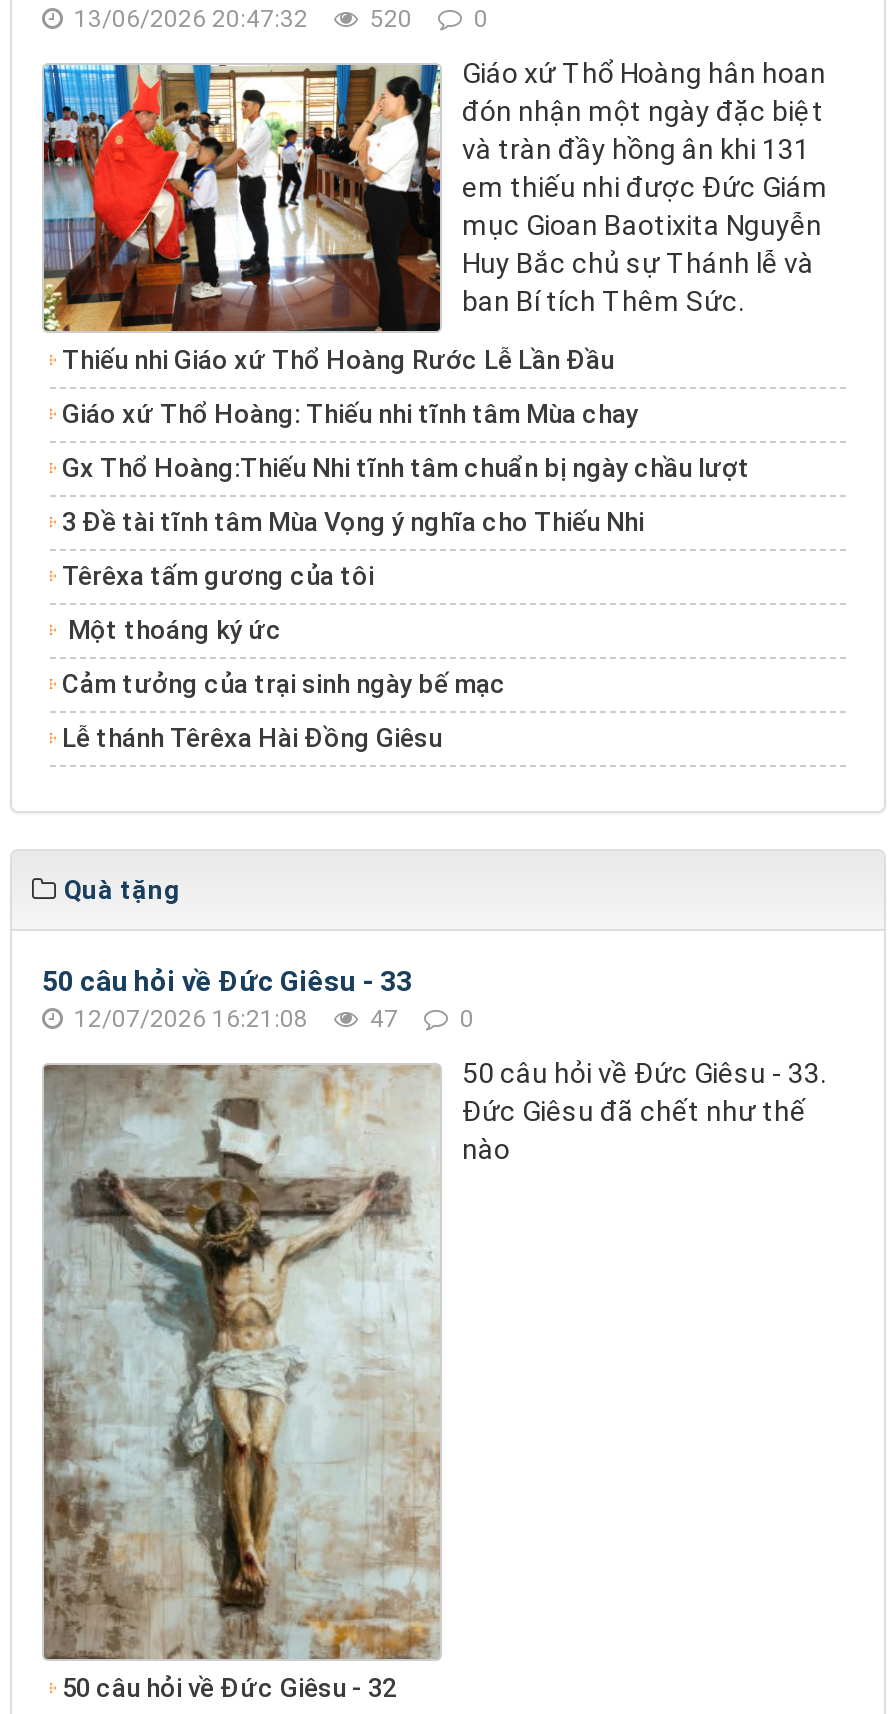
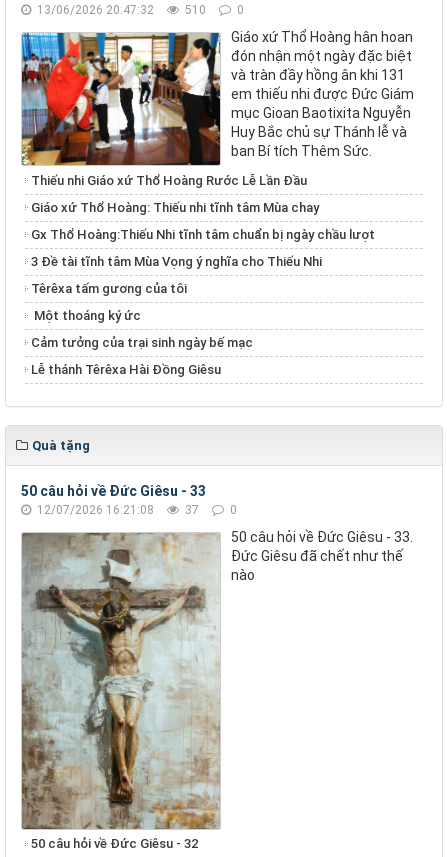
[68,6,488,34] 13/06/2026 20:47:32 520 0 -> [34,3,244,17] 13/06/2026 20:47:32 510 0
[68,1006,474,1034] 12/07/2026 16:21:08 47 0 -> [34,503,237,517] 12/07/2026 16:21:08 37 0

